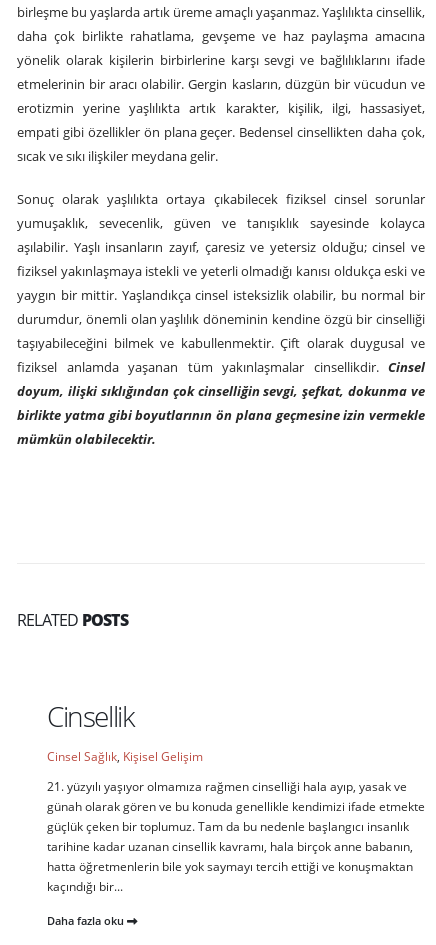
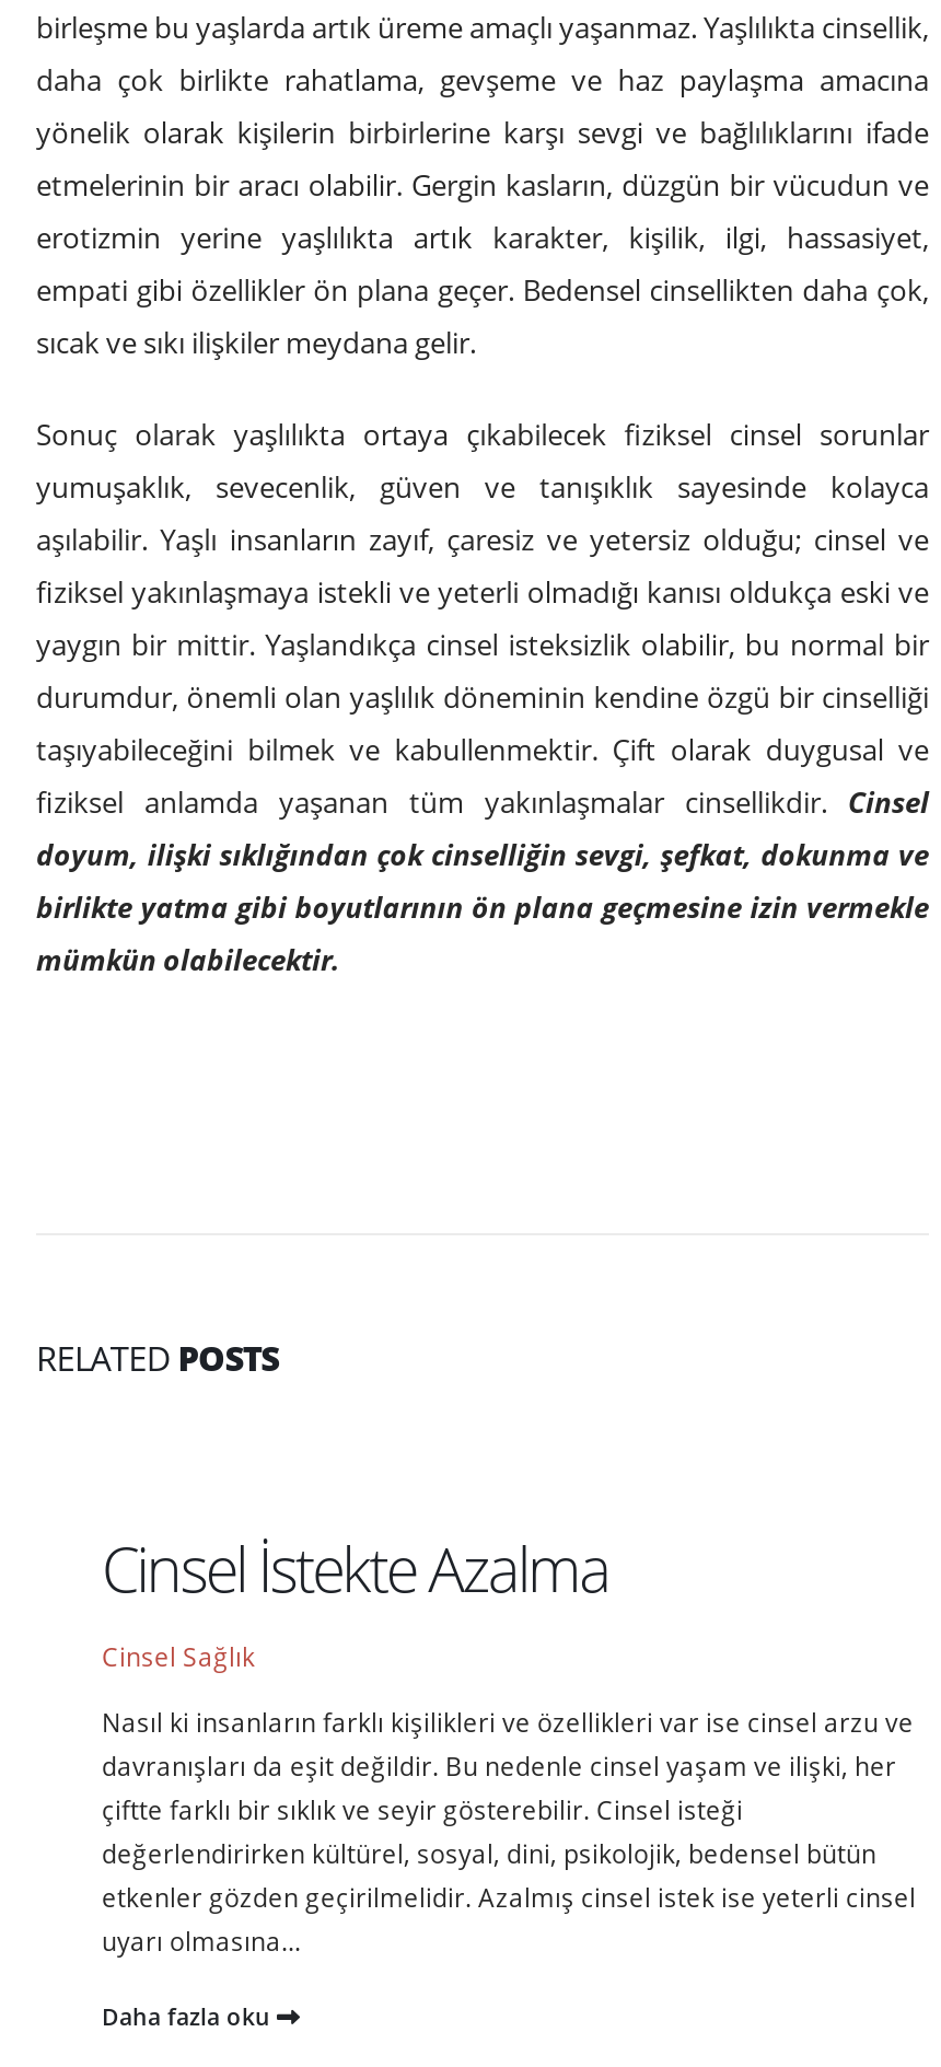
[47,697,203,764] Cinsellik | Cinsel Sağlık, Kişisel Gelişim -> [102,1526,609,1673] Cinsel İstekte Azalma | Cinsel Sağlık
[47,778,425,894] 21. yüzyılı yaşıyor olmamıza rağmen cinselliği hala ayıp, yasak ve | günah olarak gören ve bu konuda genellikle kendimizi ifade etmekte | güçlük çeken bir toplumuz. Tam da bu nedenle başlangıcı insanlık | tarihine kadar uzanan cinsellik kavramı, hala birçok anne babanın, | hatta öğretmenlerin bile yok saymayı tercih ettiği ve konuşmaktan | kaçındığı bir... -> [102,1703,916,1957] Nasıl ki insanların farklı kişilikleri ve özellikleri var ise cinsel arzu ve | davranışları da eşit değildir. Bu nedenle cinsel yaşam ve ilişki, her | çiftte farklı bir sıklık ve seyir gösterebilir. Cinsel isteği | değerlendirirken kültürel, sosyal, dini, psikolojik, bedensel bütün | etkenler gözden geçirilmelidir. Azalmış cinsel istek ise yeterli cinsel | uyarı olmasına...

